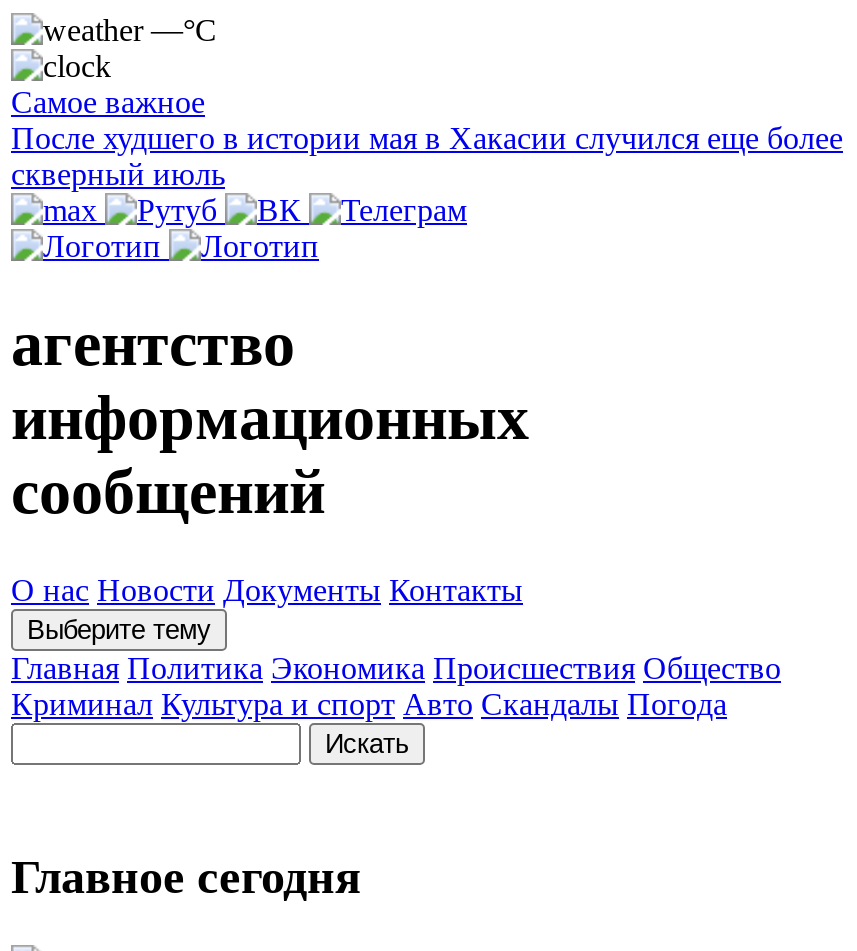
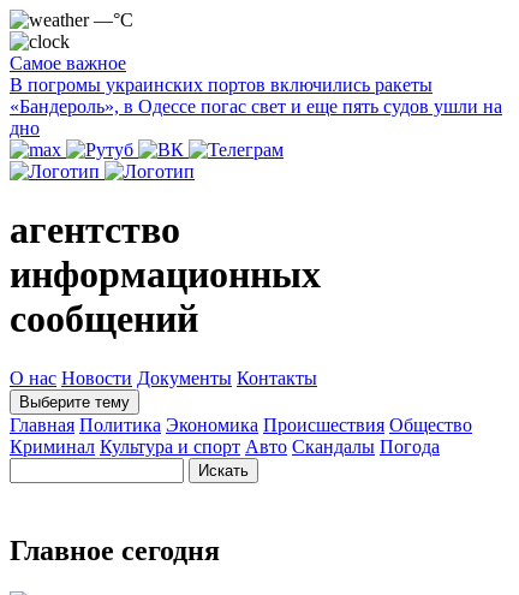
[11,121,843,191] После худшего в истории мая в Хакасии случился еще более | скверный июль -> [10,75,502,138] В погромы украинских портов включились ракеты | «Бандероль», в Одессе погас свет и еще пять судов ушли на | дно

